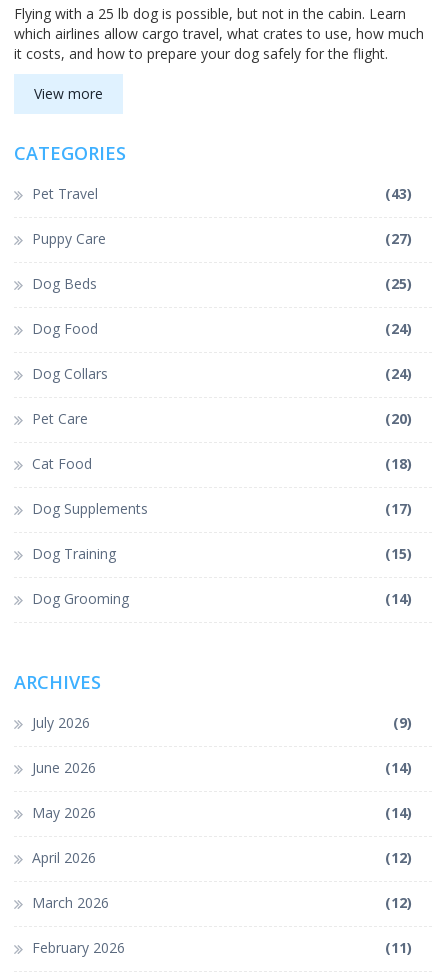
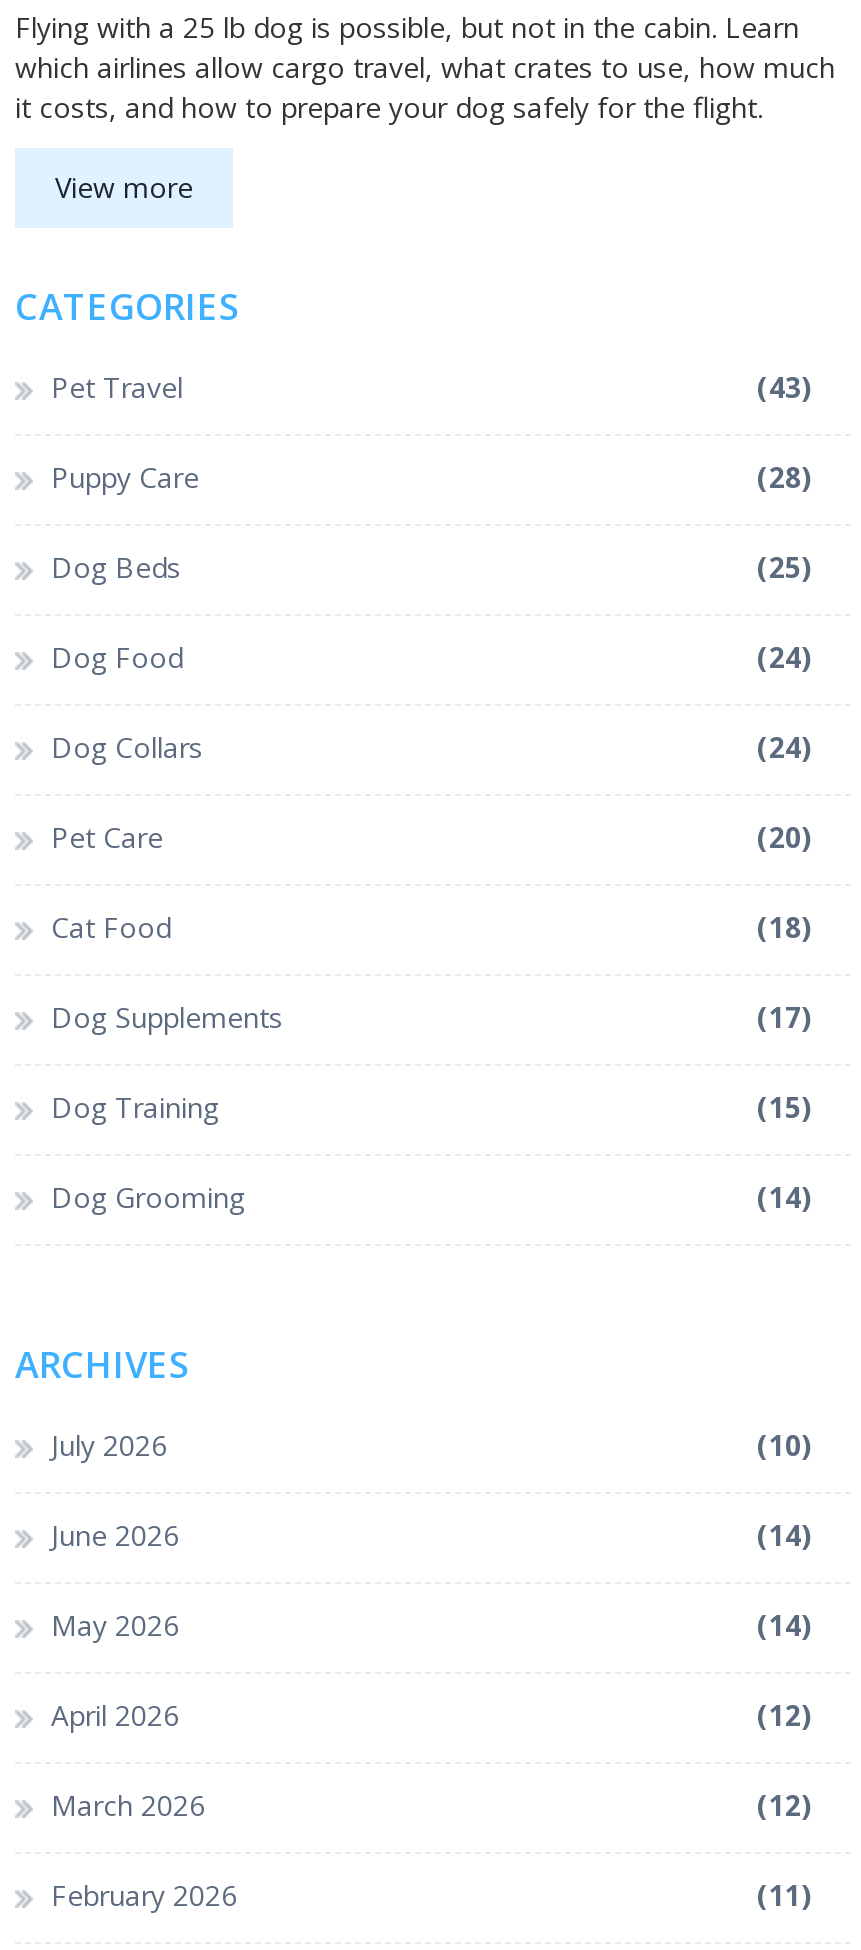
[385,229,412,248] (27) -> [757,458,811,496] (28)
[393,713,412,732] (9) -> [757,1426,811,1464] (10)

